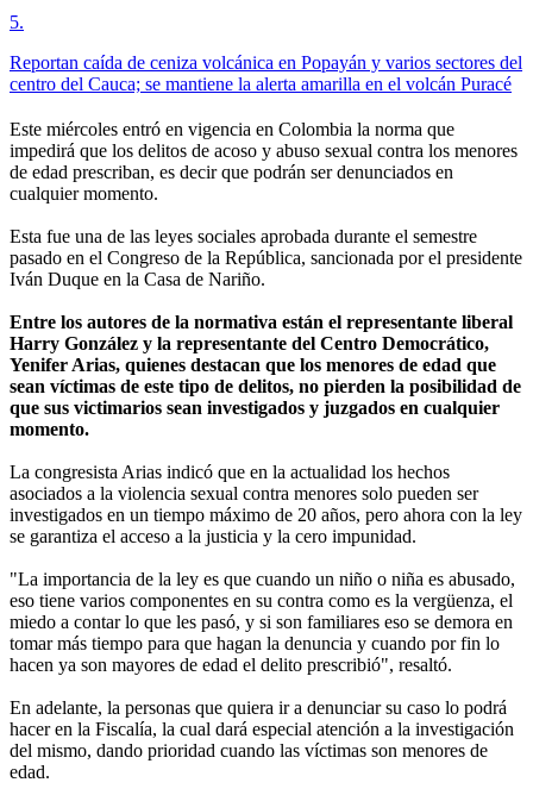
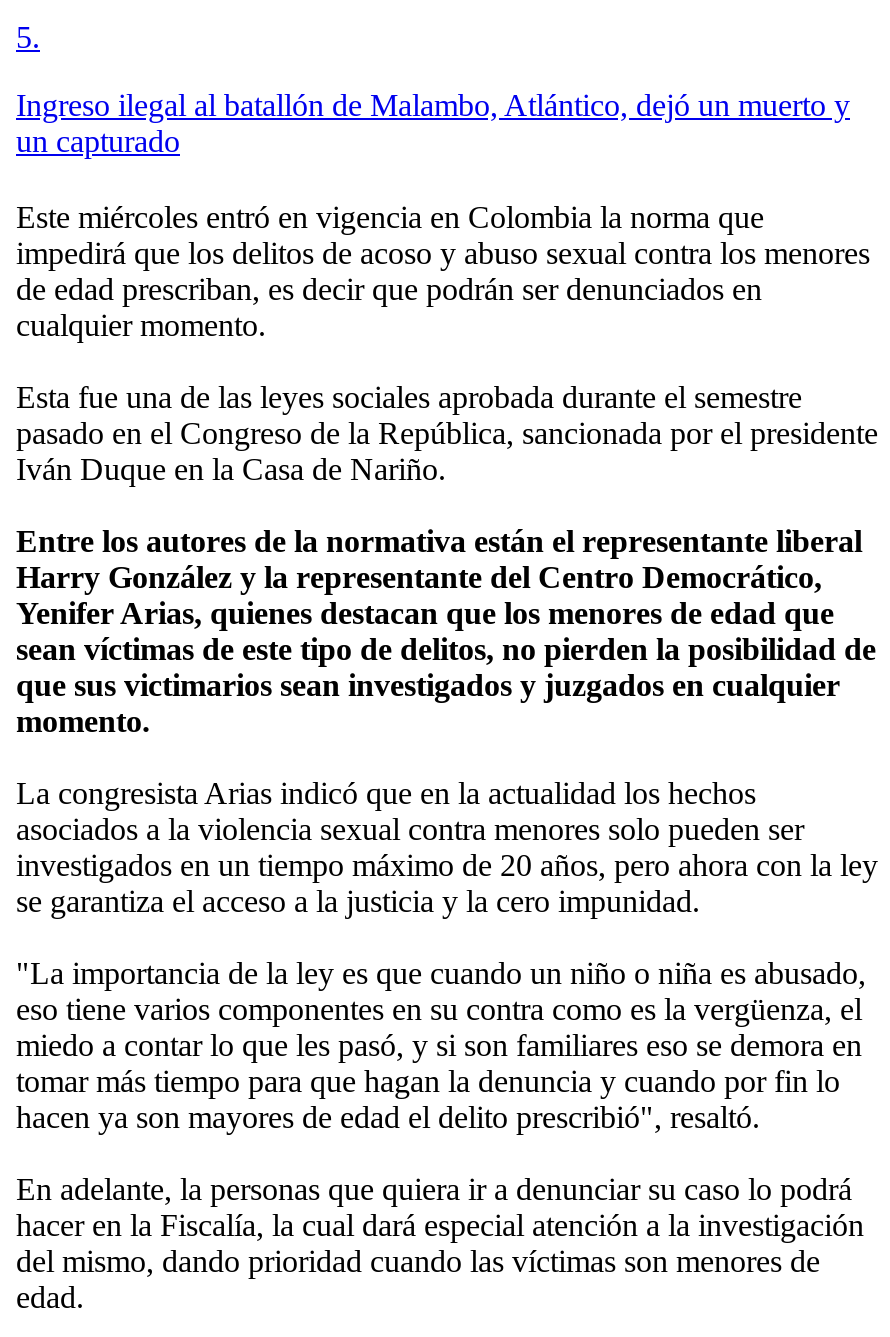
[10,52,522,94] Reportan caída de ceniza volcánica en Popayán y varios sectores del | centro del Cauca; se mantiene la alerta amarilla en el volcán Puracé -> [16,88,850,158] Ingreso ilegal al batallón de Malambo, Atlántico, dejó un muerto y | un capturado

